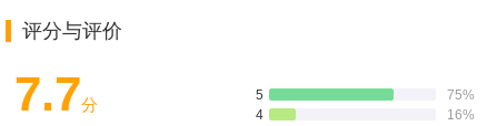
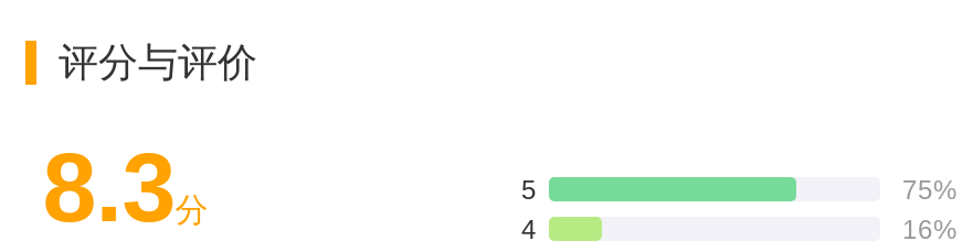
[14,66,98,120] 7.7分 -> [43,132,208,240] 8.3分

